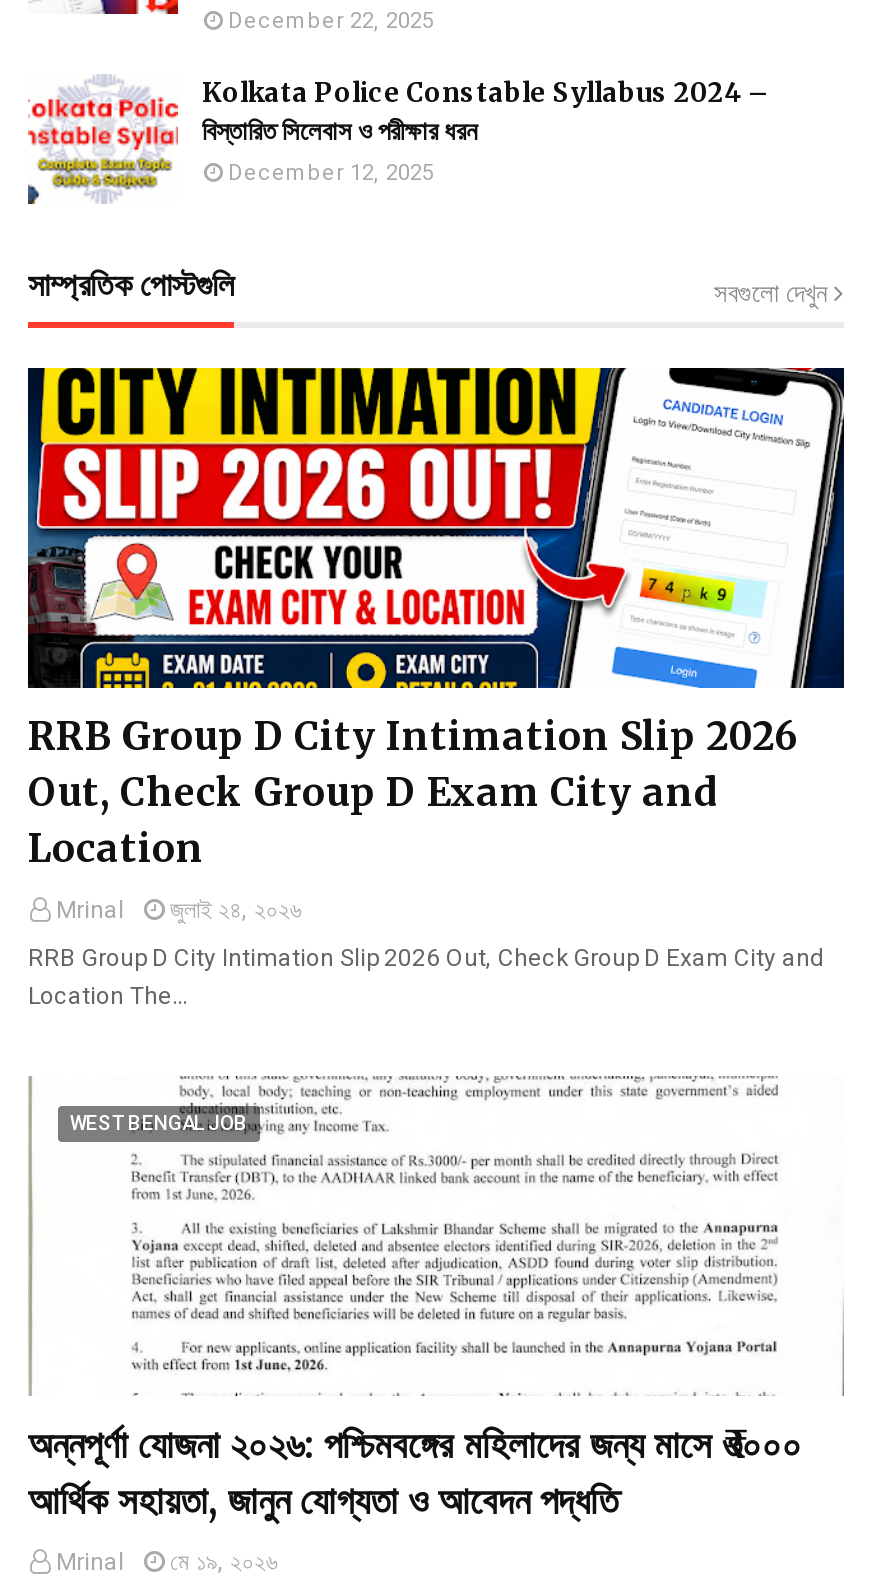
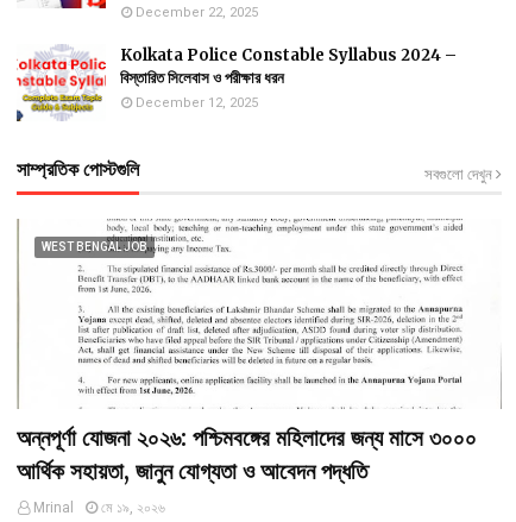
[26,366,846,1010] [image] | RRB Group D City Intimation Slip 2026 | Out, Check Group D Exam City and | Location | Mrinal | জুলাই ২৪, ২০২৬ | RRB Group D City Intimation Slip 2026 Out, Check Group D Exam City and | Location The… -> none

